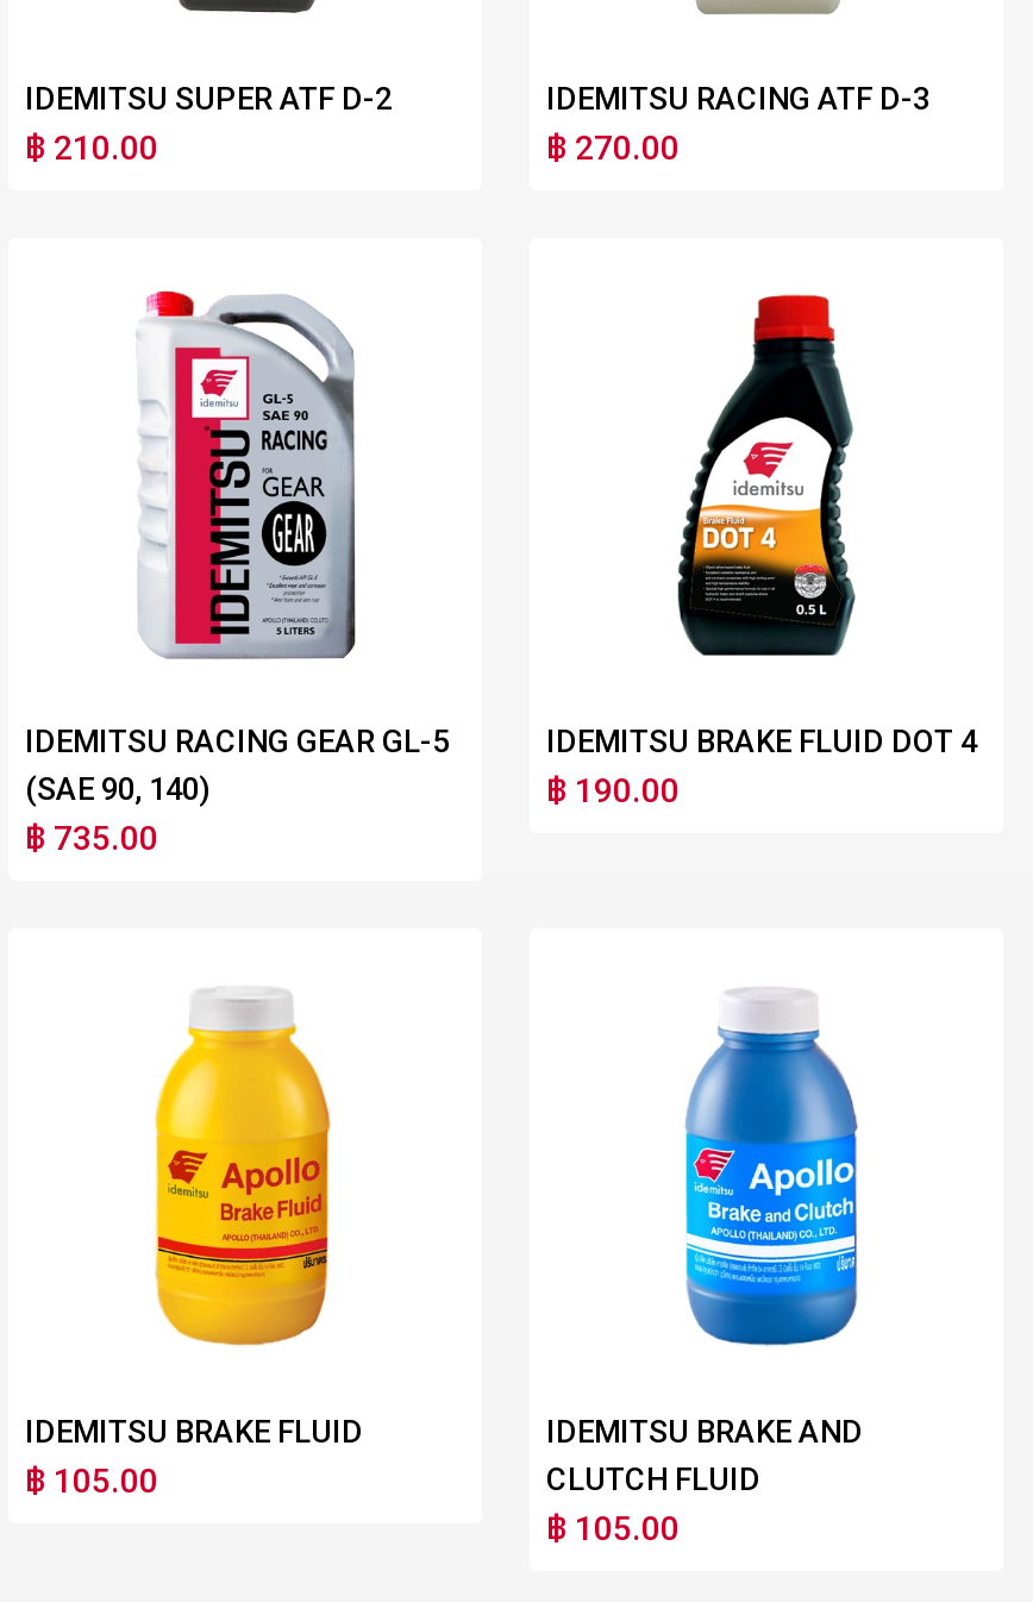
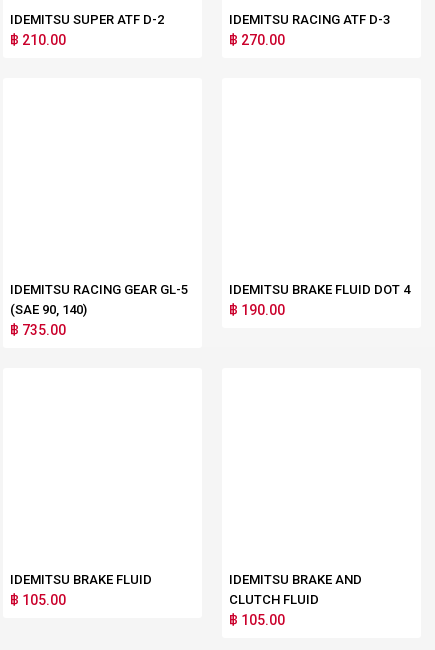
[139,288,358,662] [image] -> none
[675,293,858,659] [image] -> none
[154,993,332,1347] [image] -> none
[684,990,860,1347] [image] -> none

